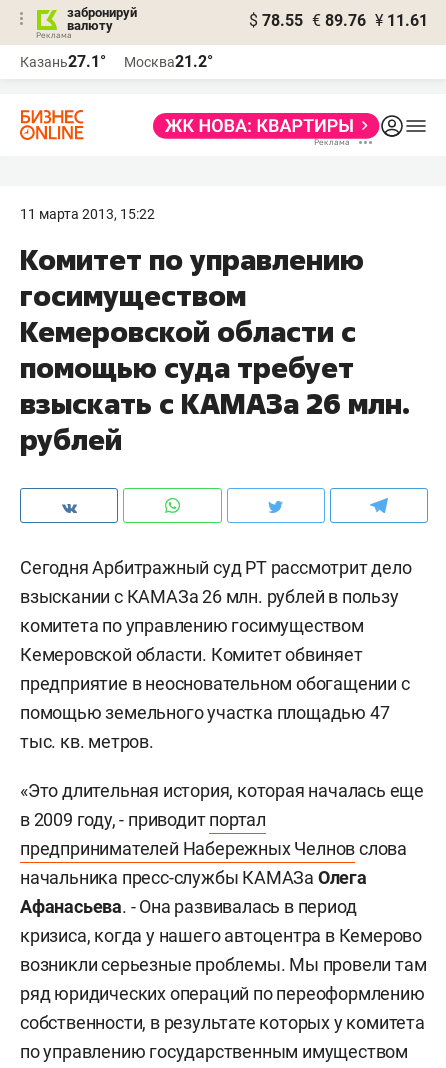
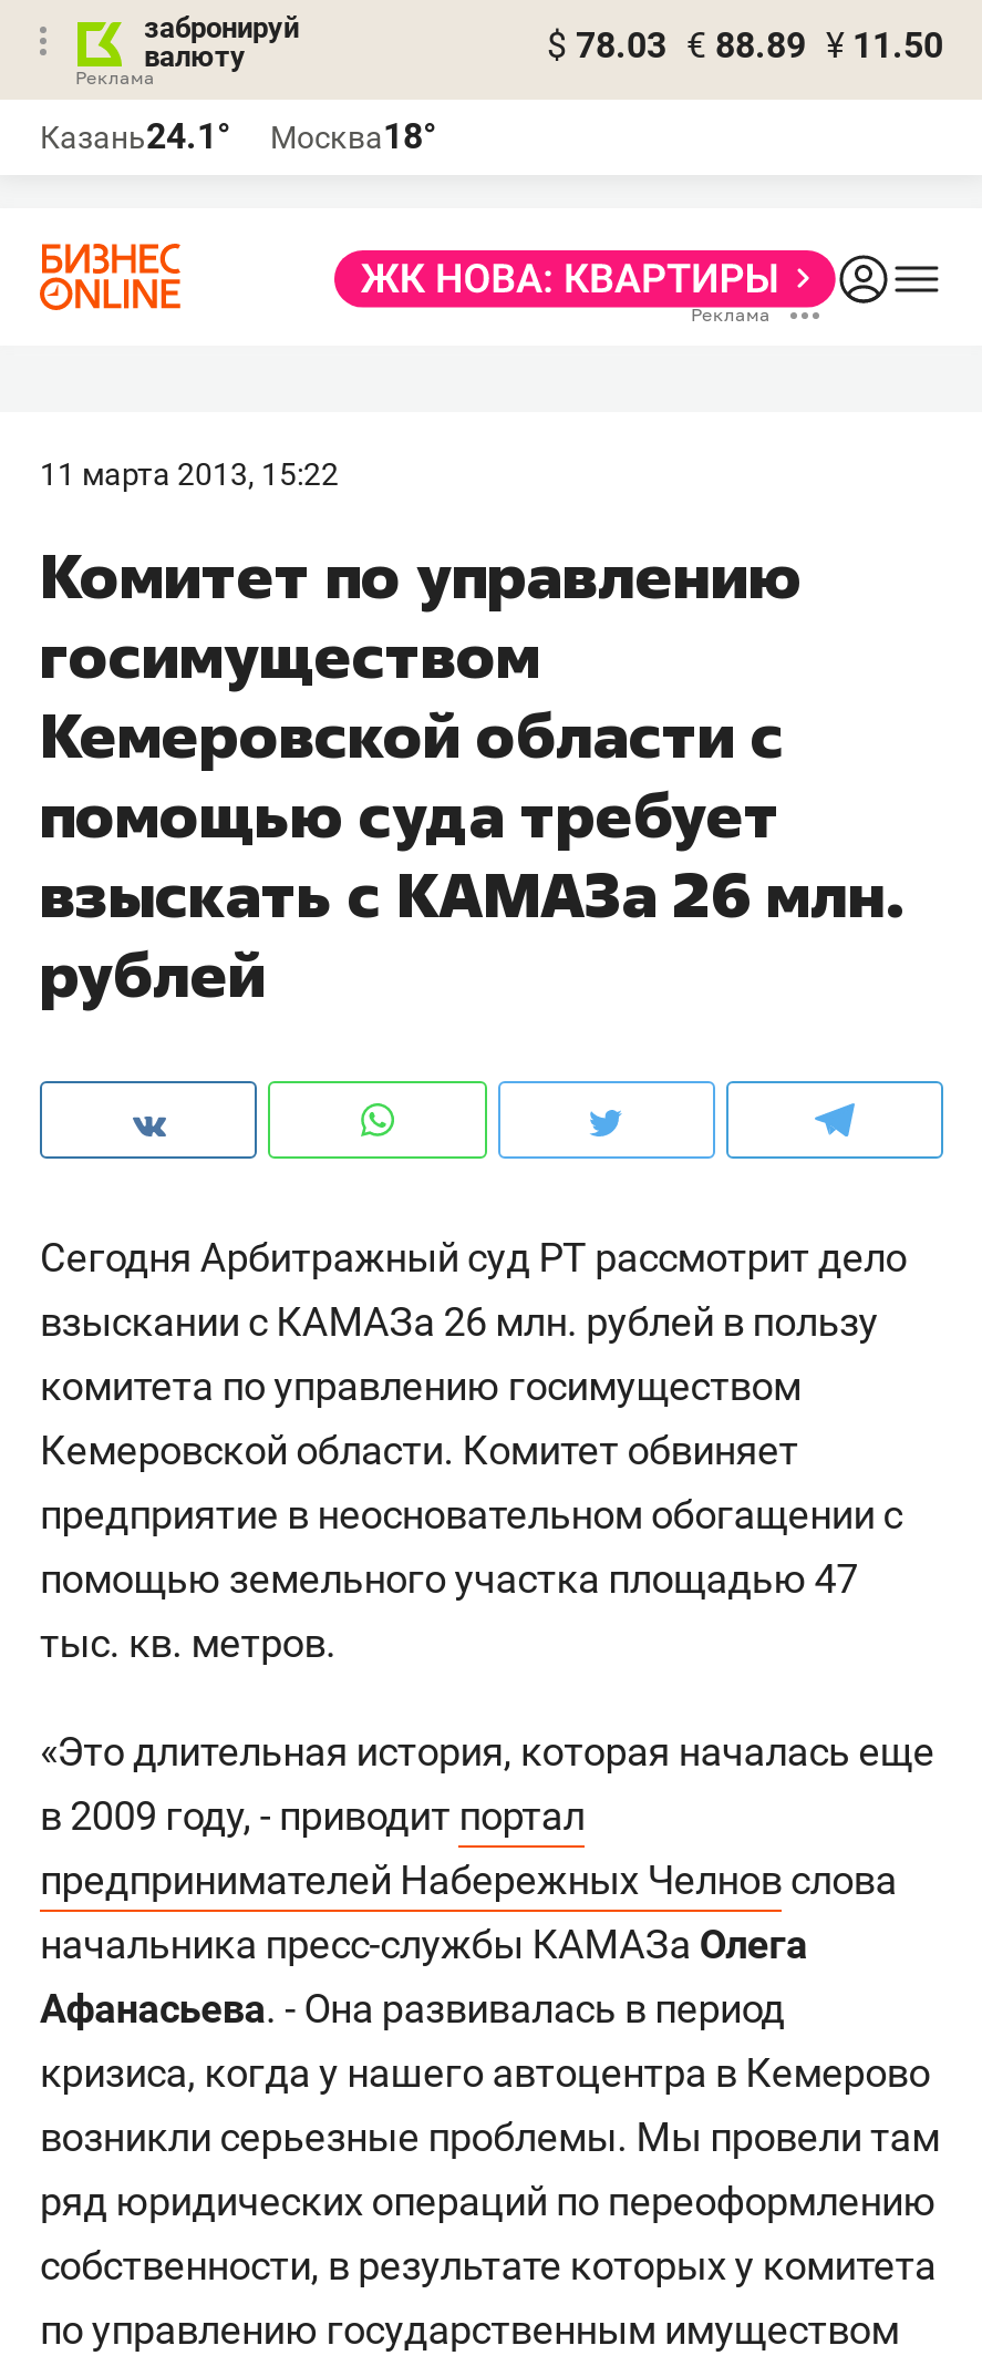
[249,11,428,30] $ 78.55 € 89.76 ¥ 11.61 -> [547,24,943,66] $ 78.03 € 88.89 ¥ 11.50
[20,52,106,71] Казань27.1° -> [40,115,230,157] Казань24.1°
[124,52,213,71] Москва21.2° -> [270,115,436,157] Москва18°

